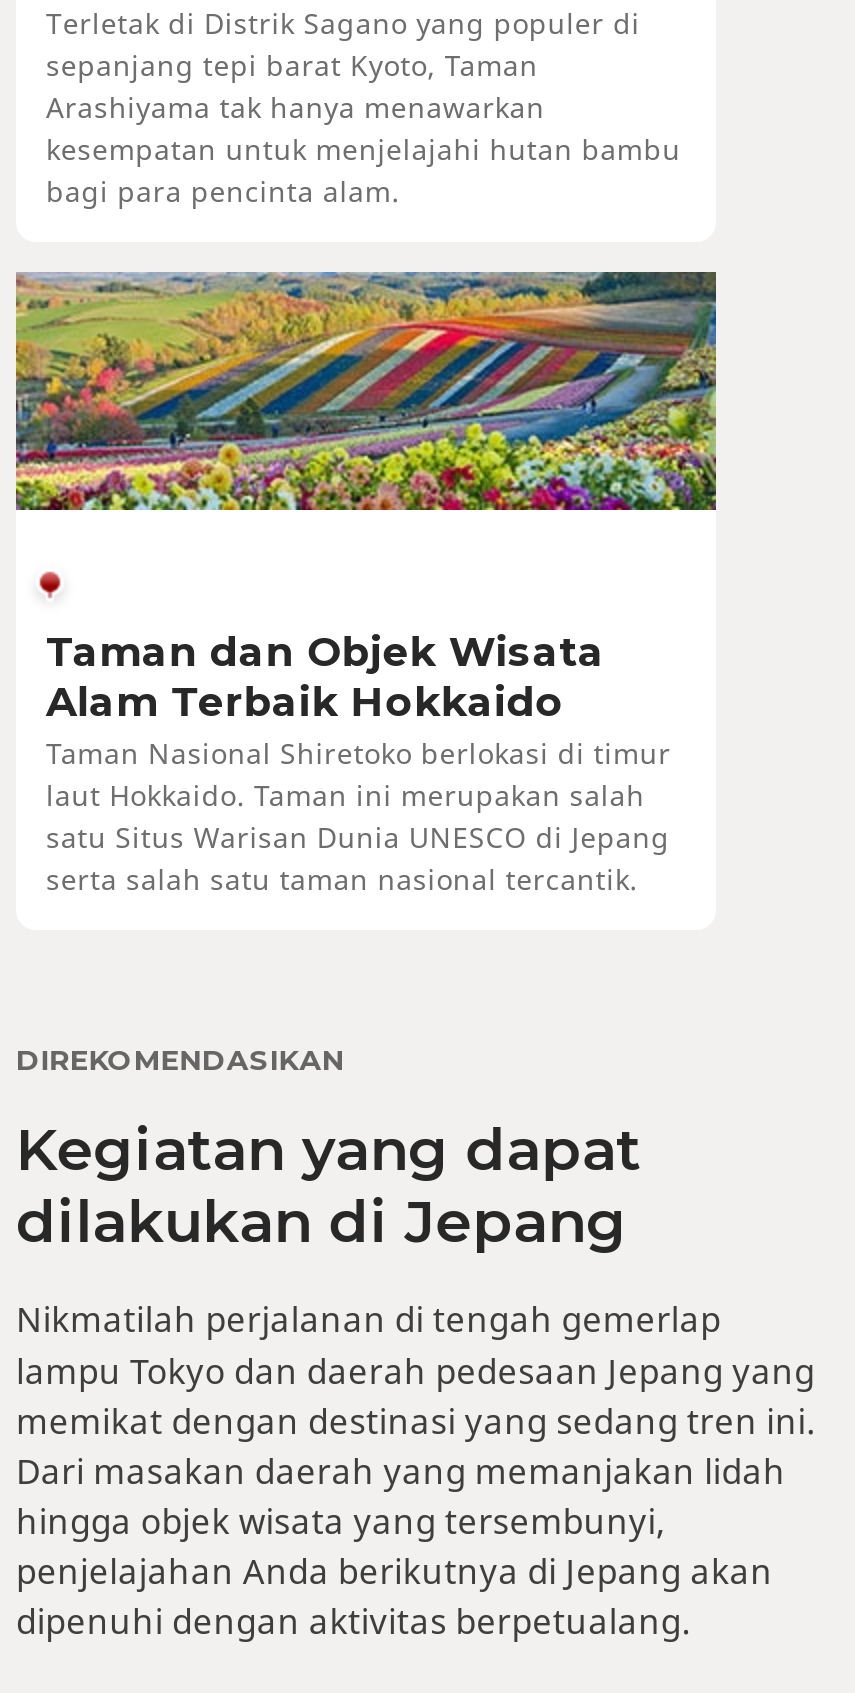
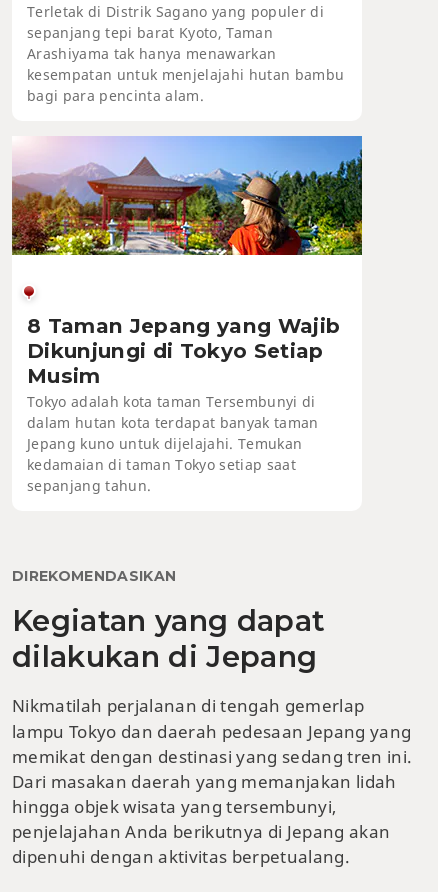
[14,270,718,512] [image] -> [12,135,363,256] [image]
[46,626,671,898] Taman dan Objek Wisata | Alam Terbaik Hokkaido | Taman Nasional Shiretoko berlokasi di timur | laut Hokkaido. Taman ini merupakan salah | satu Situs Warisan Dunia UNESCO di Jepang | serta salah satu taman nasional tercantik. -> [27,313,340,495] 8 Taman Jepang yang Wajib | Dikunjungi di Tokyo Setiap | Musim | Tokyo adalah kota taman Tersembunyi di | dalam hutan kota terdapat banyak taman | Jepang kuno untuk dijelajahi. Temukan | kedamaian di taman Tokyo setiap saat | sepanjang tahun.

